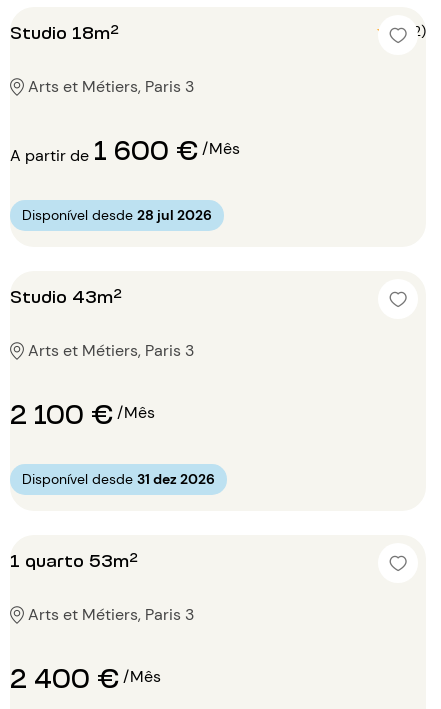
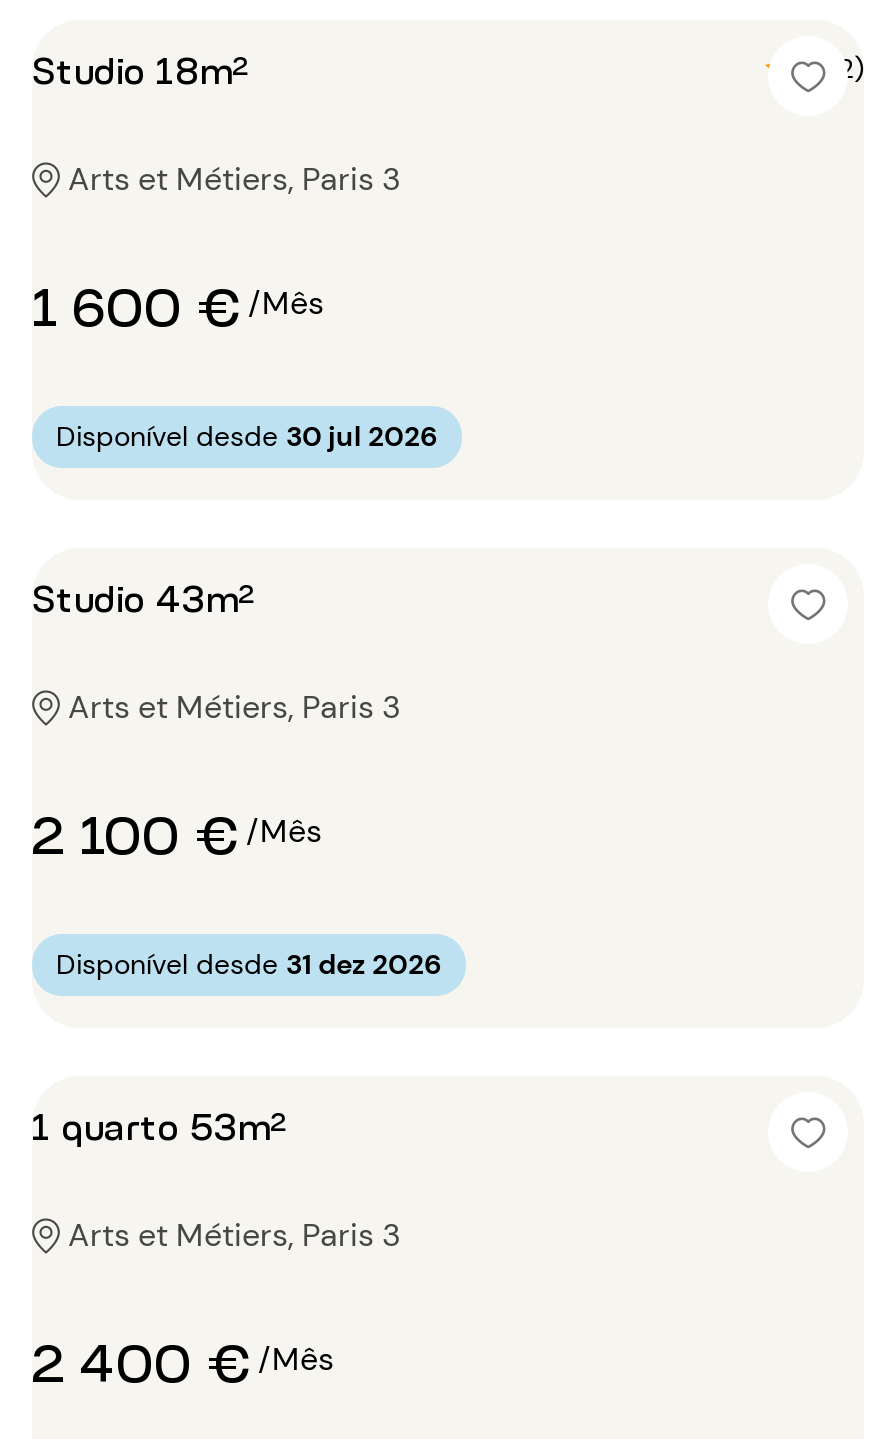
[10,131,240,166] A partir de 1 600 € /Mês -> [32,268,324,338] 1 600 € /Mês
[22,205,212,223] Disponível desde 28 jul 2026 -> [56,417,438,453] Disponível desde 30 jul 2026

